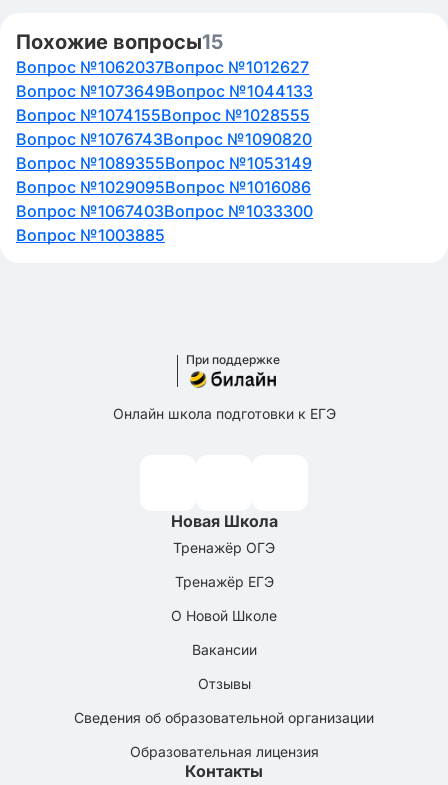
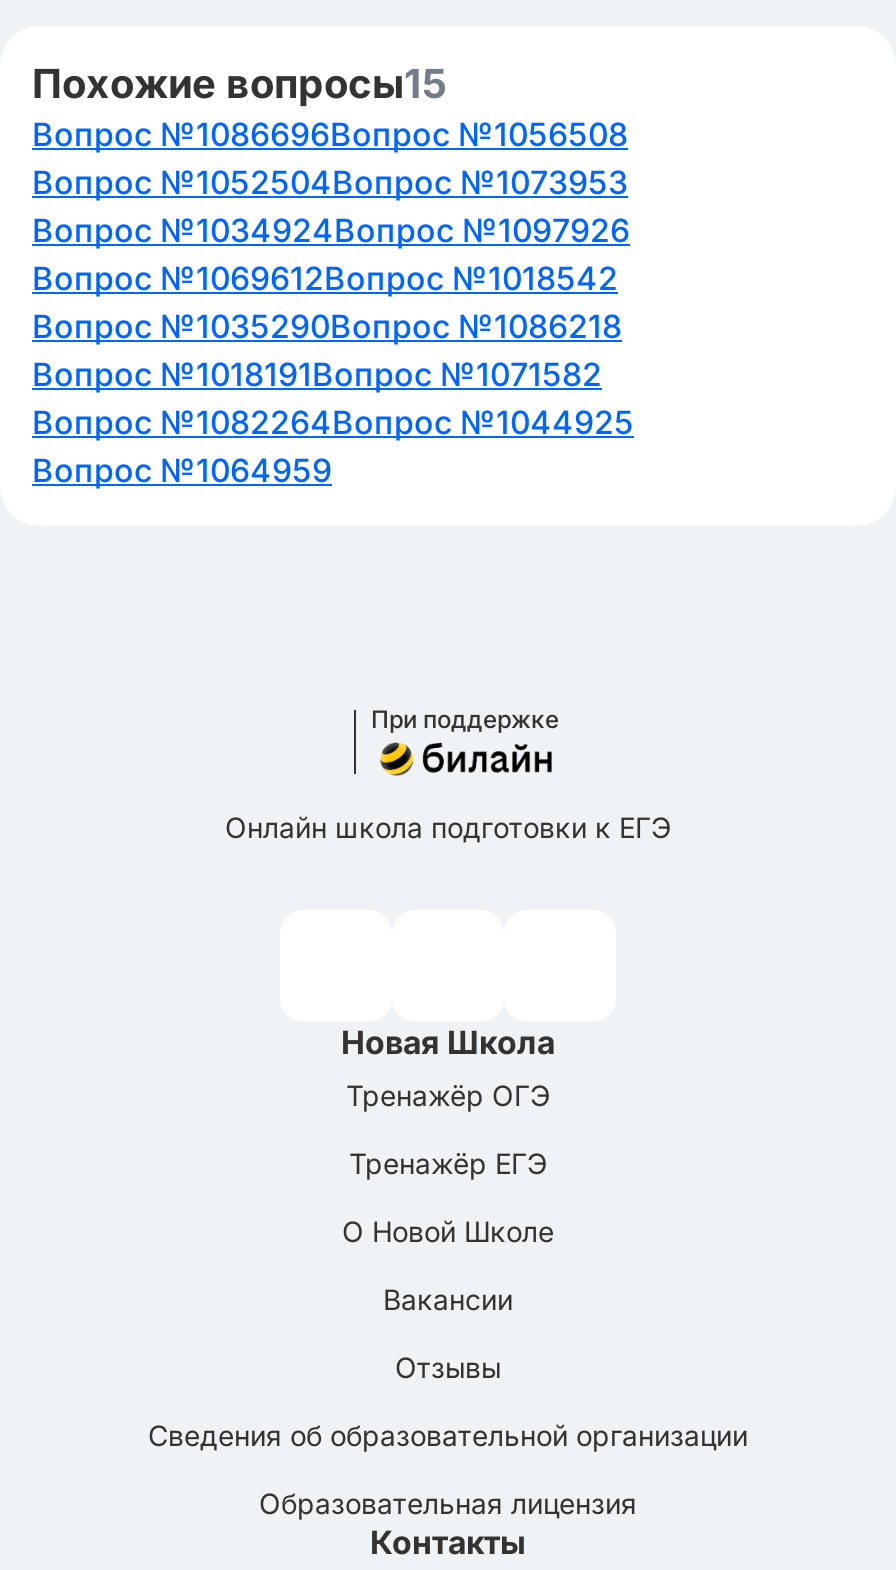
[16,57,309,77] Вопрос №1062037Вопрос №1012627 -> [32,114,628,154] Вопрос №1086696Вопрос №1056508
[16,81,313,101] Вопрос №1073649Вопрос №1044133 -> [32,162,628,202] Вопрос №1052504Вопрос №1073953
[16,105,310,125] Вопрос №1074155Вопрос №1028555 -> [32,210,630,250] Вопрос №1034924Вопрос №1097926
[16,129,312,149] Вопрос №1076743Вопрос №1090820 -> [32,258,618,298] Вопрос №1069612Вопрос №1018542
[16,153,312,173] Вопрос №1089355Вопрос №1053149 -> [32,306,622,346] Вопрос №1035290Вопрос №1086218
[16,177,311,197] Вопрос №1029095Вопрос №1016086 -> [32,354,602,394] Вопрос №1018191Вопрос №1071582
[16,201,313,221] Вопрос №1067403Вопрос №1033300 -> [32,402,634,442] Вопрос №1082264Вопрос №1044925
[16,225,165,245] Вопрос №1003885 -> [32,450,332,490] Вопрос №1064959

